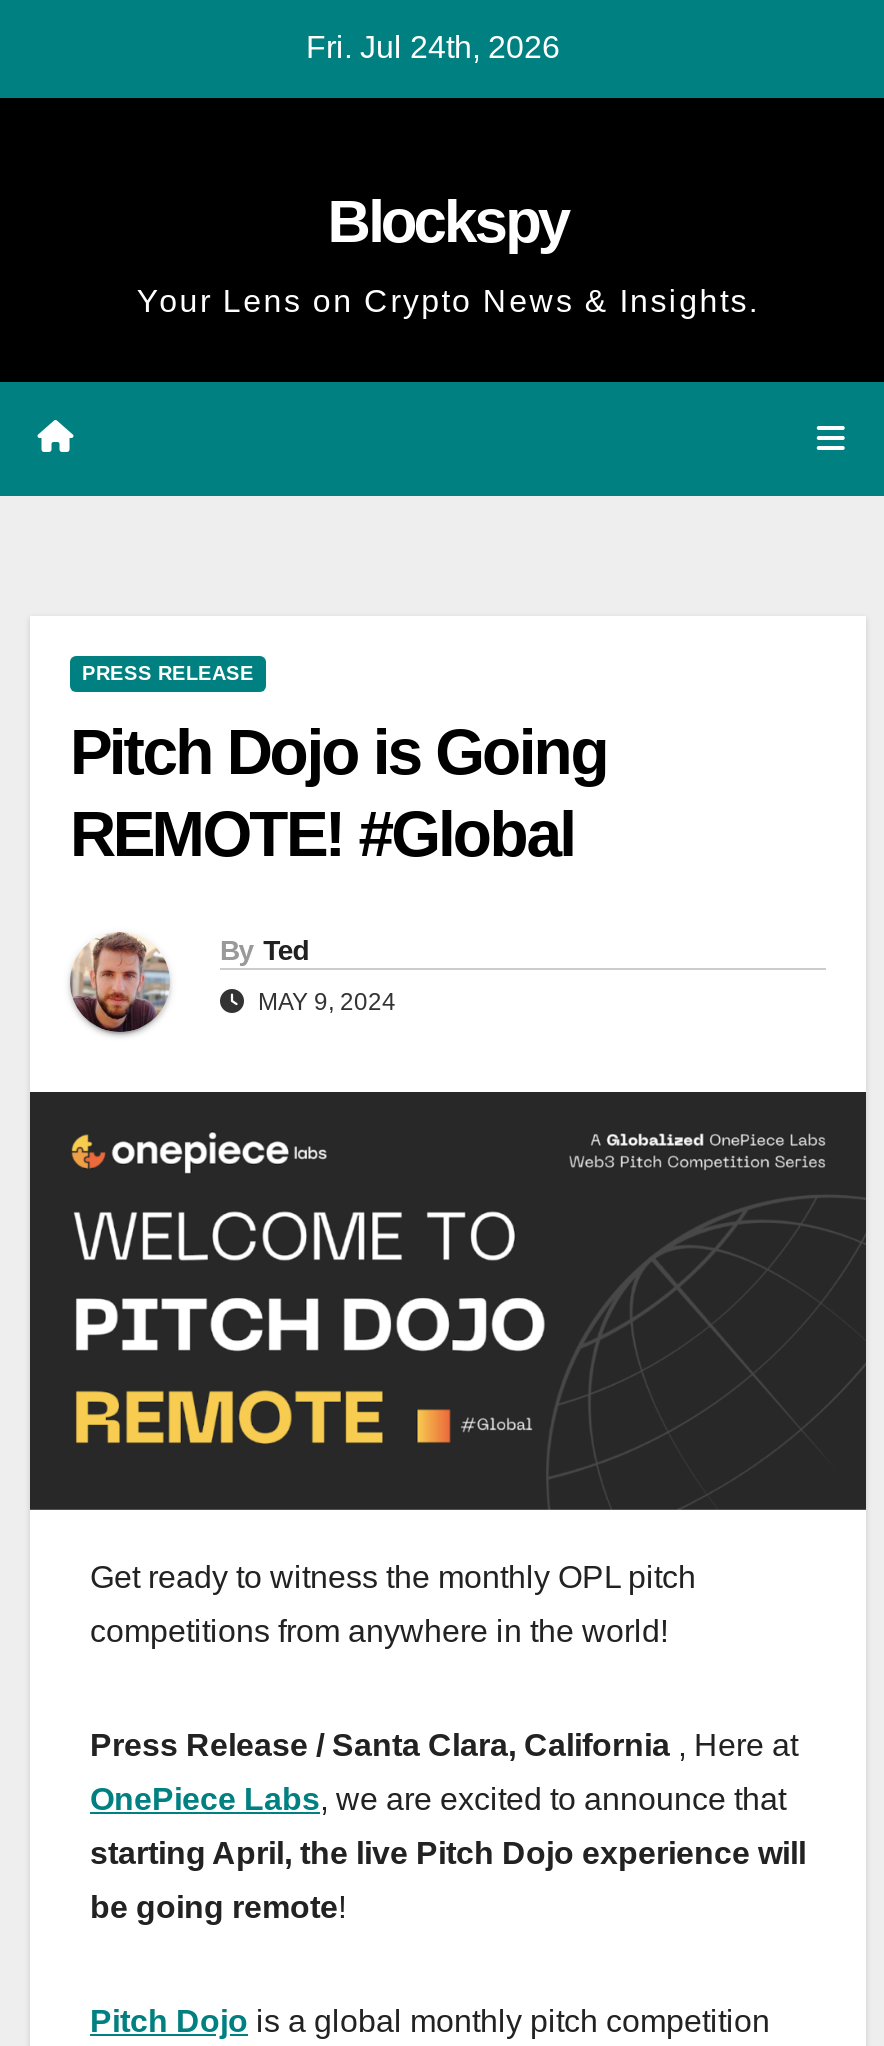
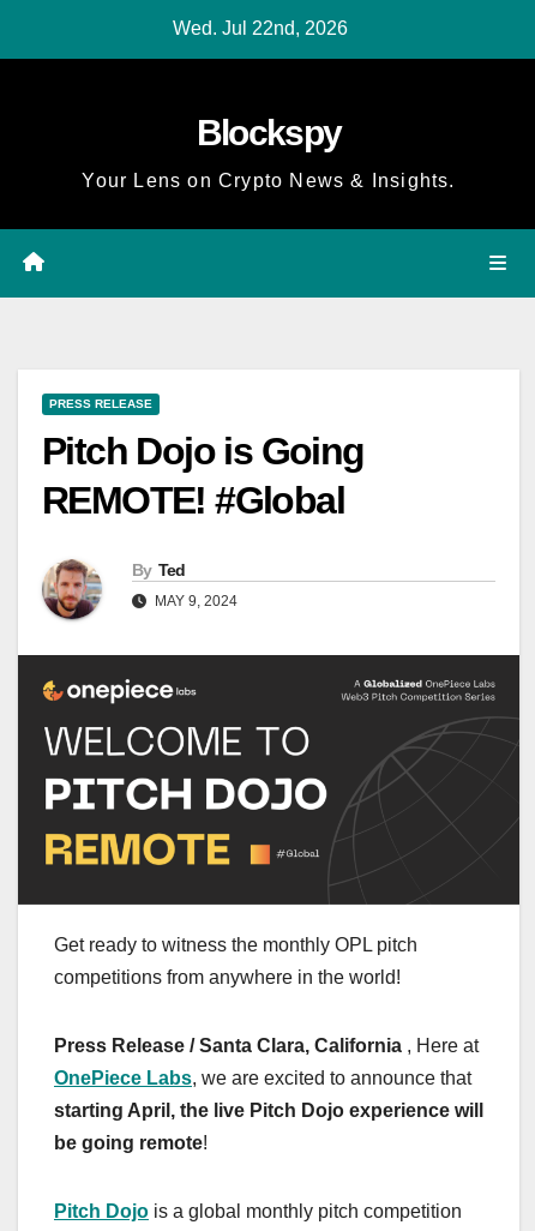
[306,30,560,64] Fri. Jul 24th, 2026 -> [172,18,347,38] Wed. Jul 22nd, 2026

